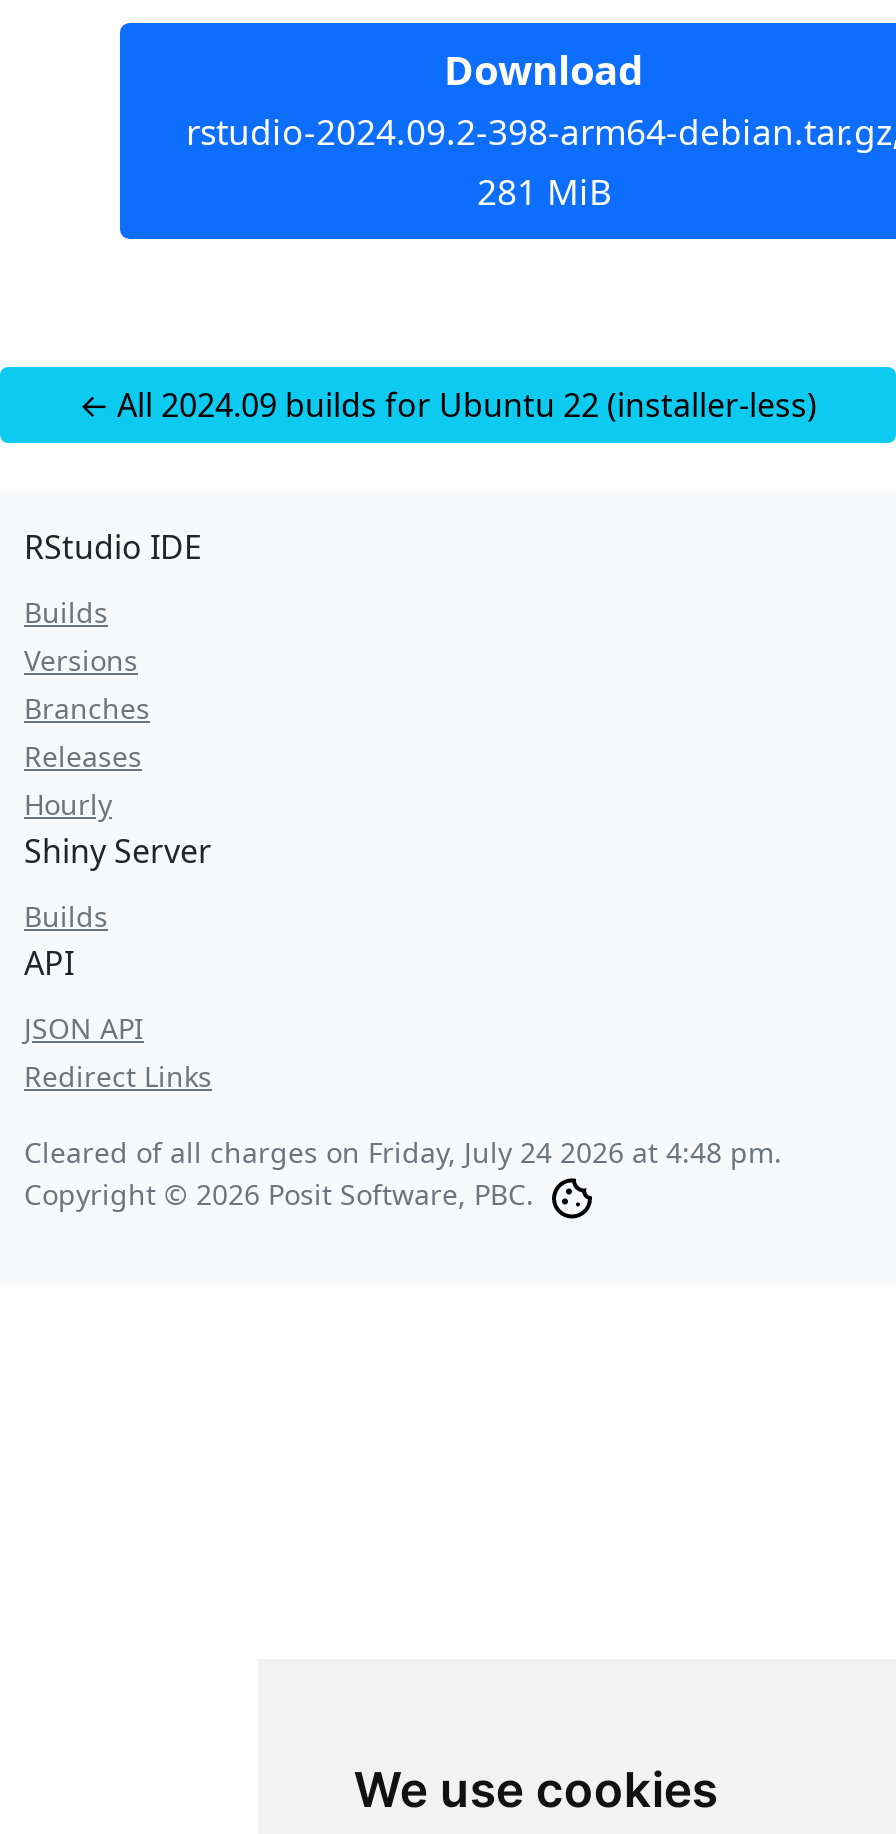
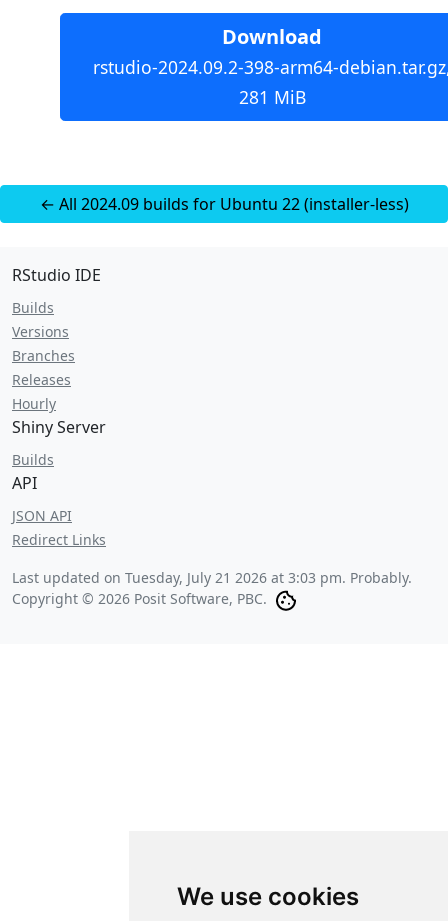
[24,1133,782,1171] Cleared of all charges on Friday, July 24 2026 at 4:48 pm. -> [12,568,412,587] Last updated on Tuesday, July 21 2026 at 3:03 pm. Probably.

